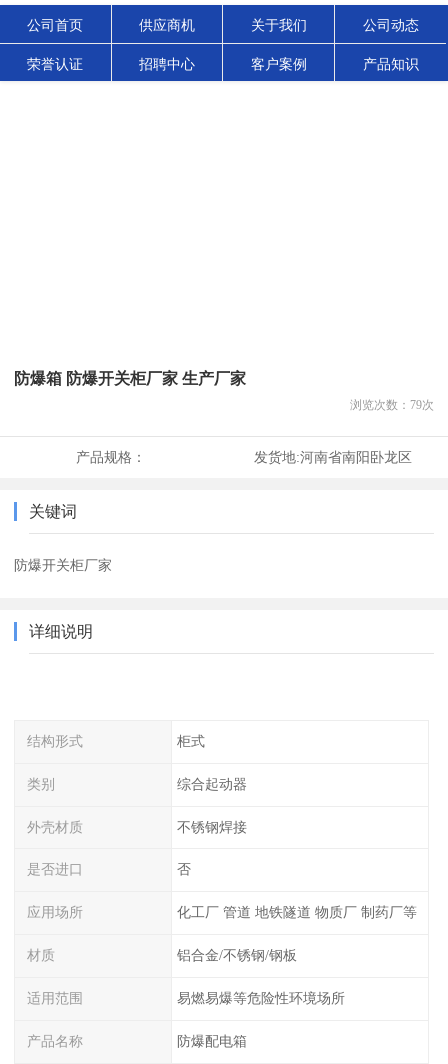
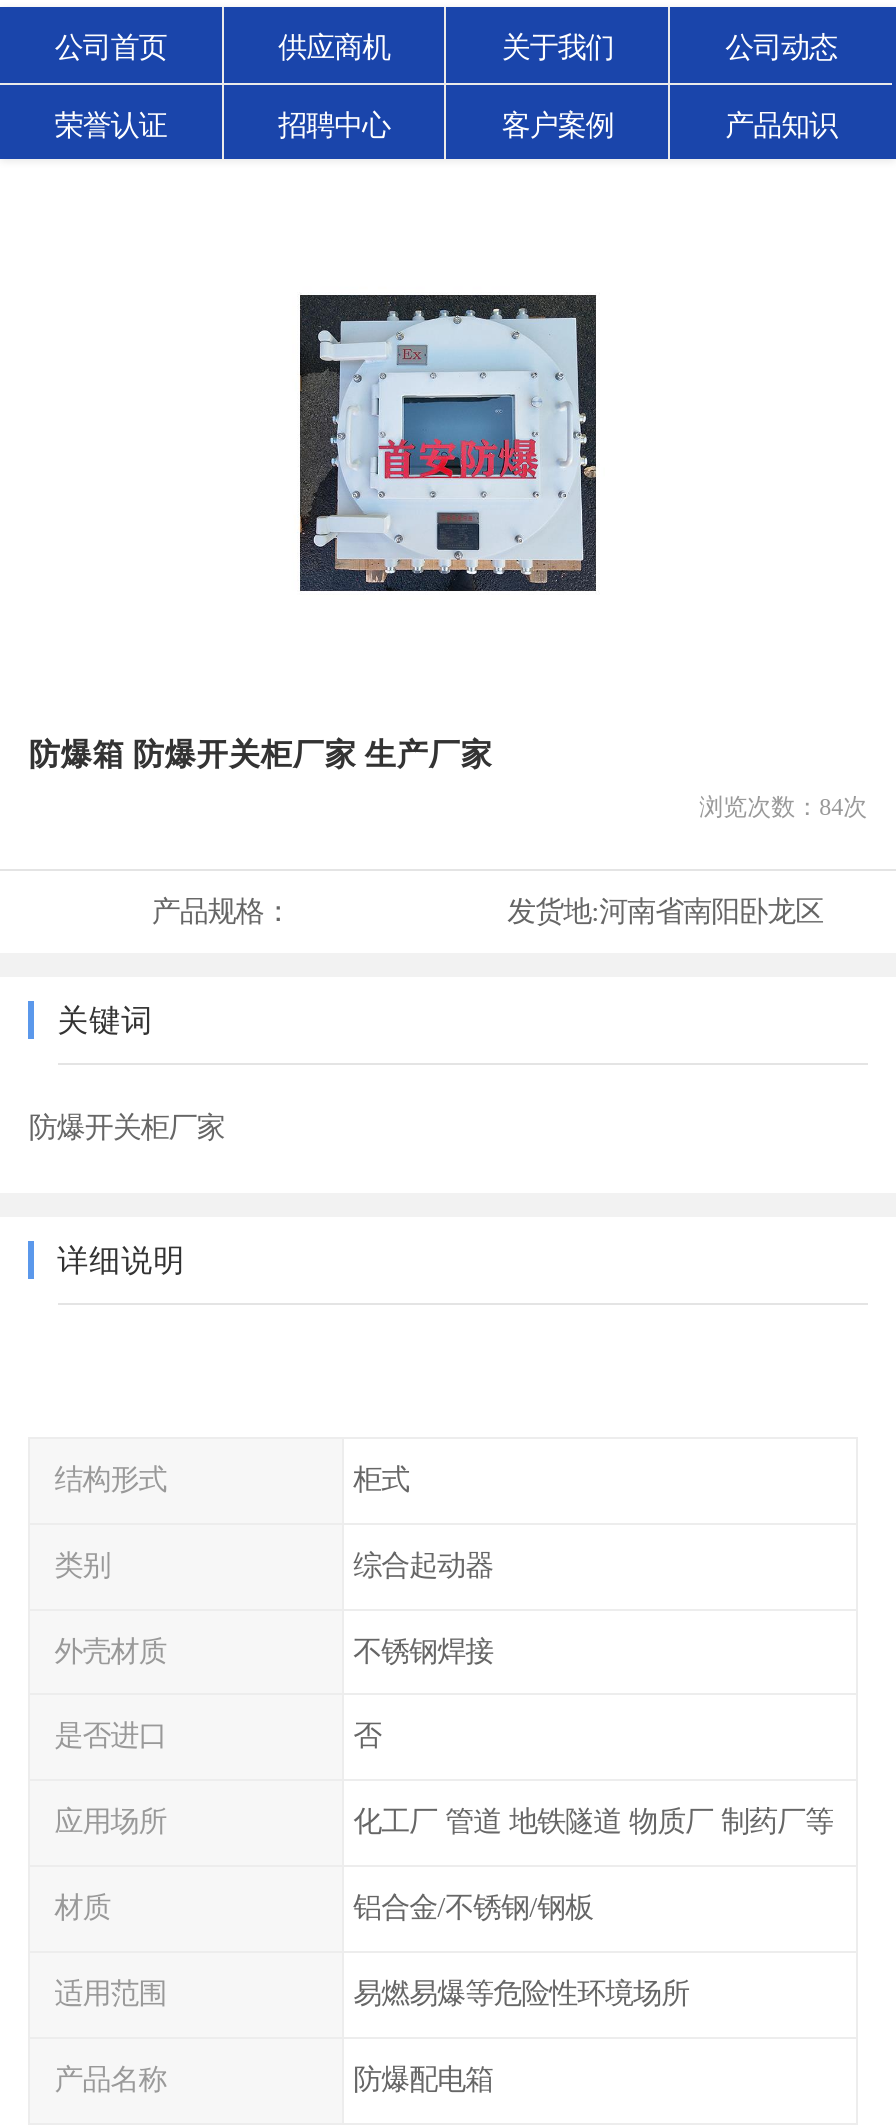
none -> [298,293,598,593] [image]
[350,398,434,412] 浏览次数：79次 -> [699,793,867,821] 浏览次数：84次

